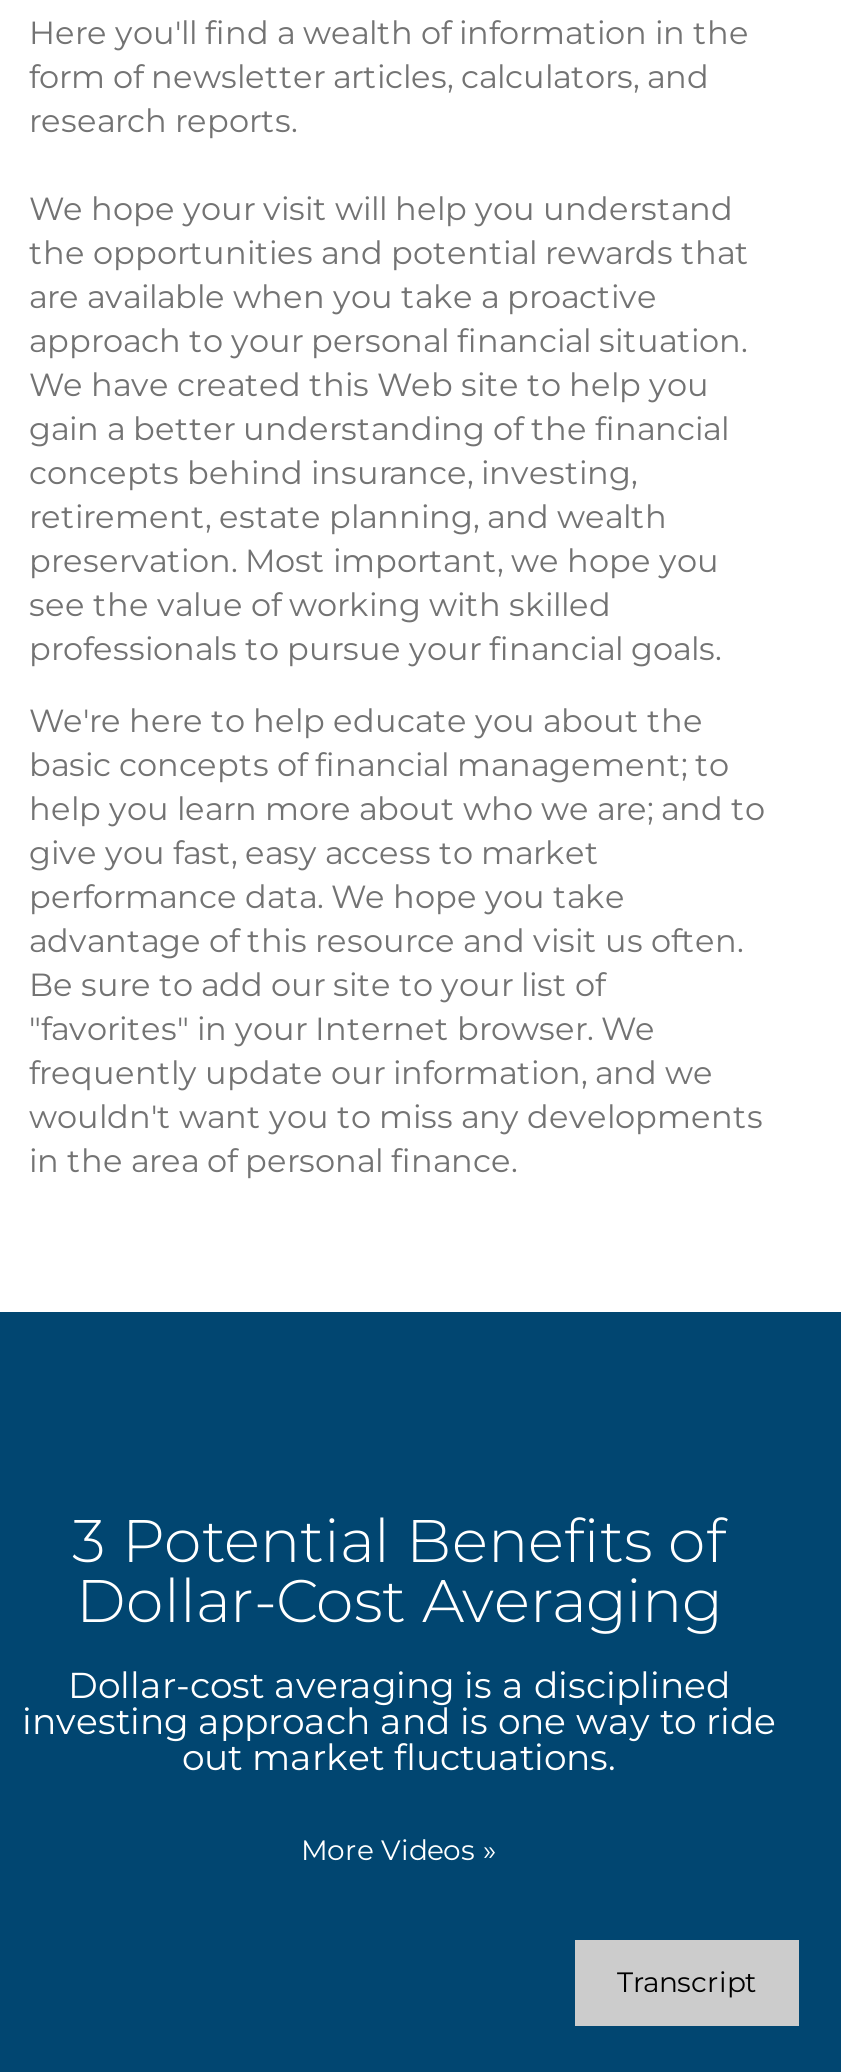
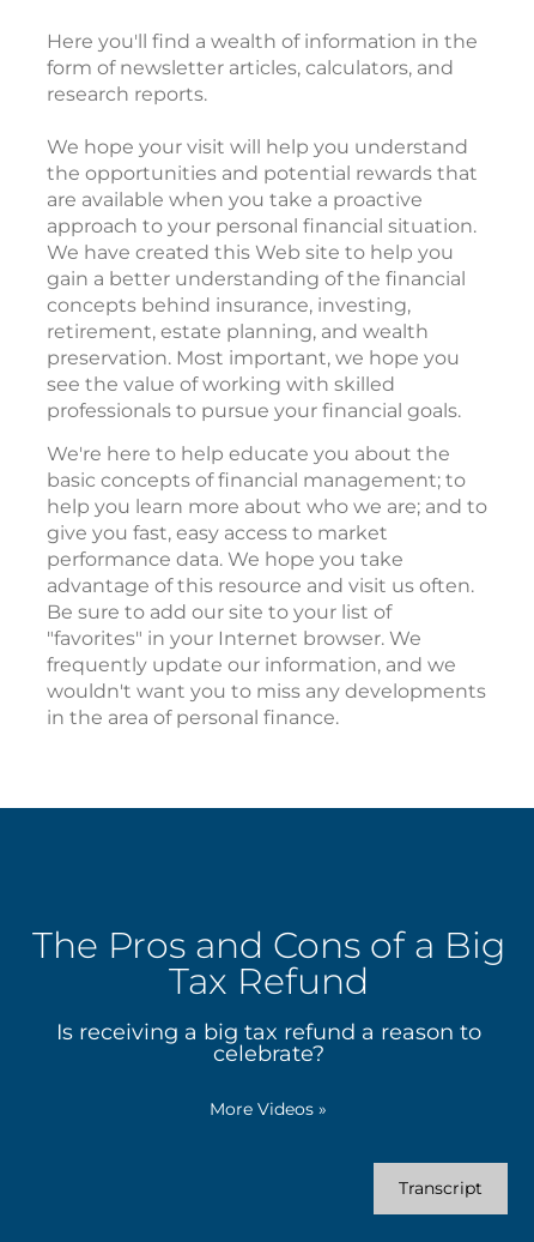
[22,1504,776,1780] 3 Potential Benefits of | Dollar-Cost Averaging | Dollar-cost averaging is a disciplined | investing approach and is one way to ride | out market fluctuations. -> [32,923,505,1067] The Pros and Cons of a Big | Tax Refund | Is receiving a big tax refund a reason to | celebrate?

